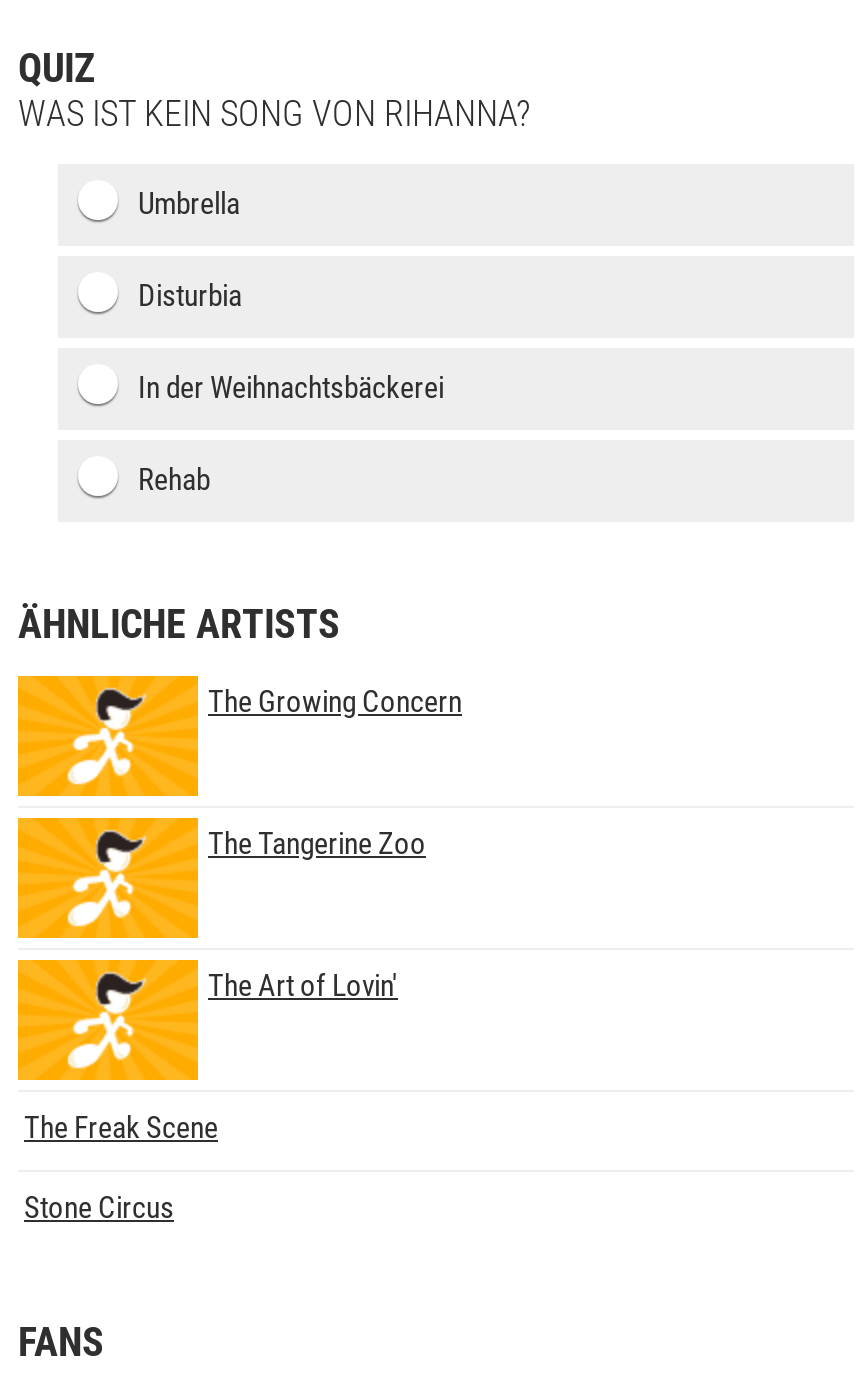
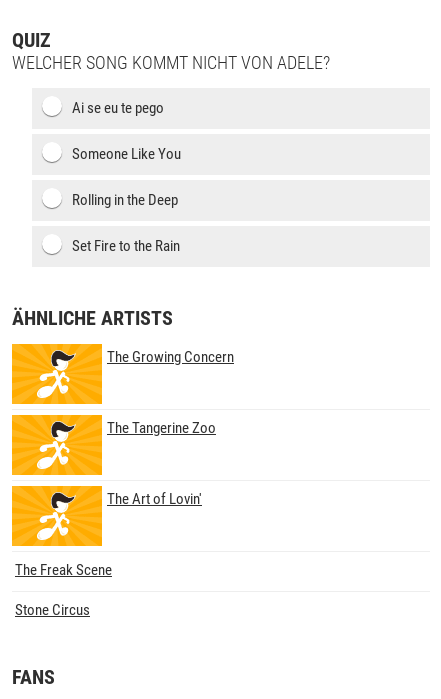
[18,92,530,134] WAS IST KEIN SONG VON RIHANNA? -> [12,52,330,73] WELCHER SONG KOMMT NICHT VON ADELE?
[138,186,240,222] Umbrella -> [72,99,164,117] Ai se eu te pego
[138,278,242,314] Disturbia -> [72,145,181,163] Someone Like You
[138,370,444,406] In der Weihnachtsbäckerei -> [72,191,178,209] Rolling in the Deep
[138,462,210,498] Rehab -> [72,237,180,255] Set Fire to the Rain

